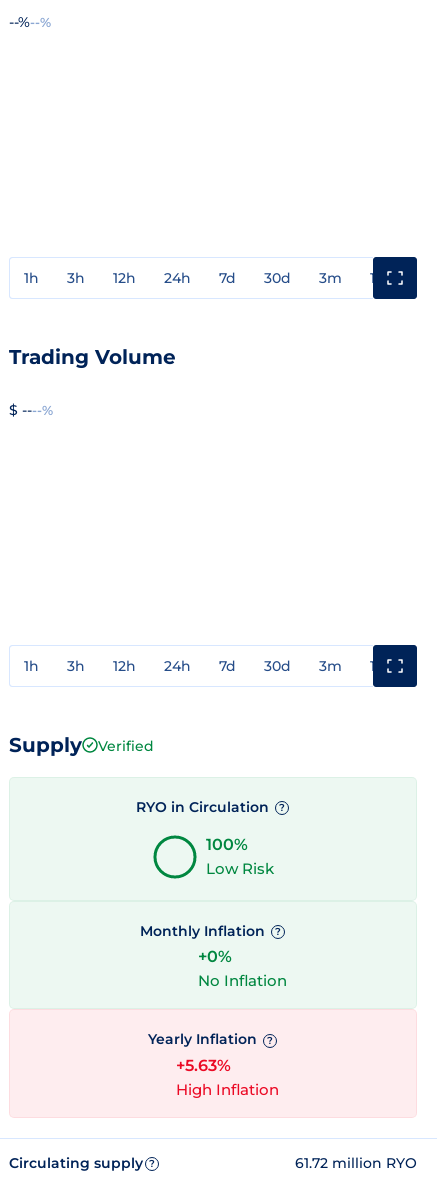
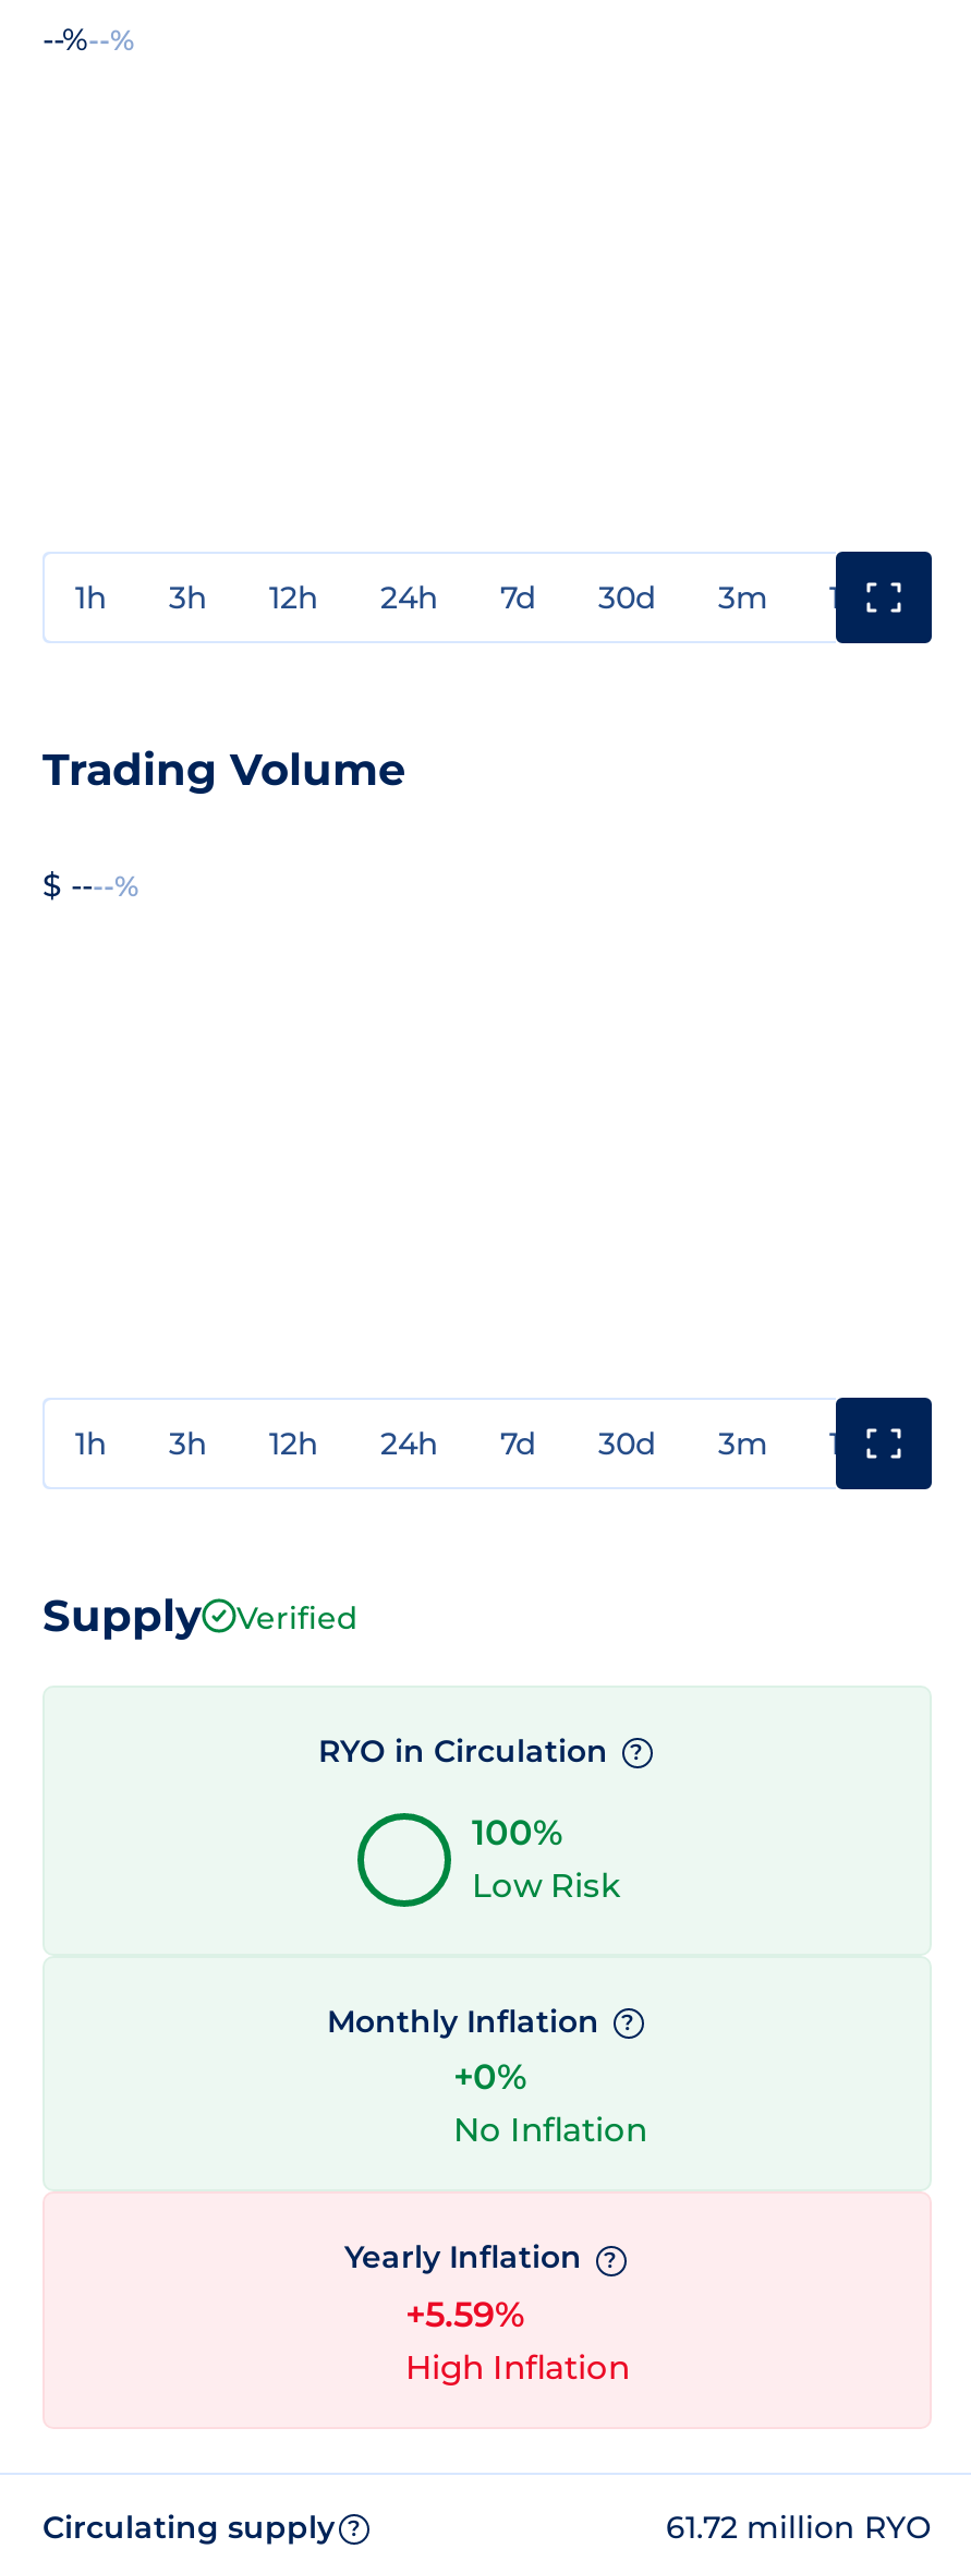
[175,1056,230,1075] +5.63% -> [405,2293,525,2335] +5.59%

